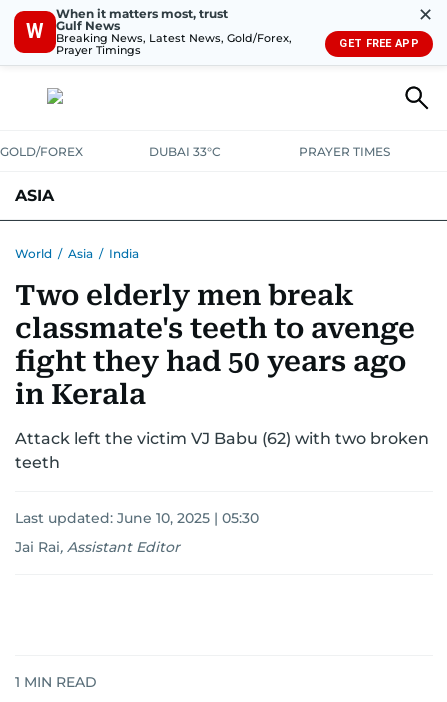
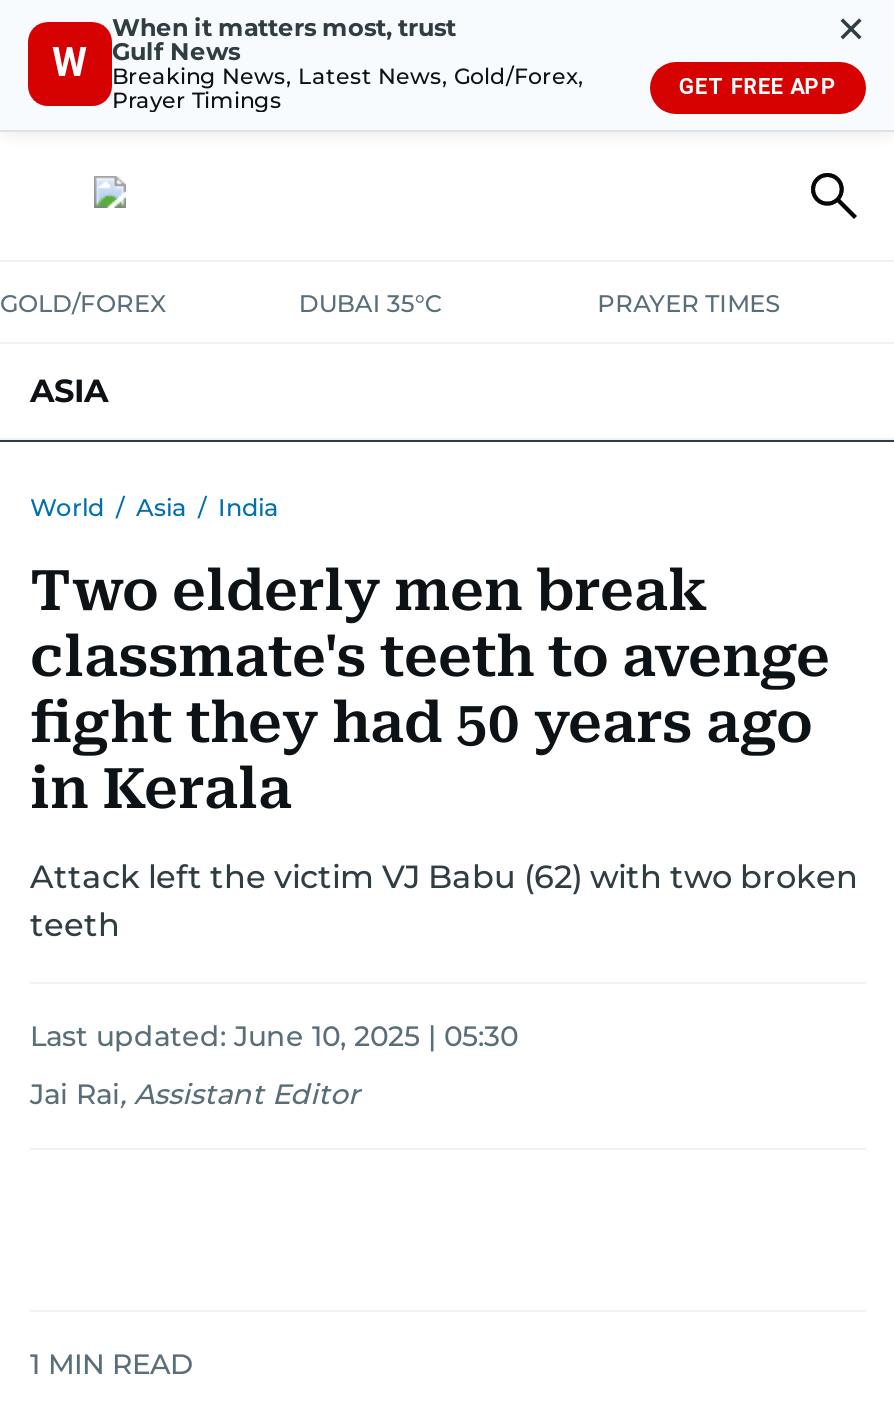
[149,144,221,159] DUBAI 33°C -> [299,288,443,318] DUBAI 35°C

